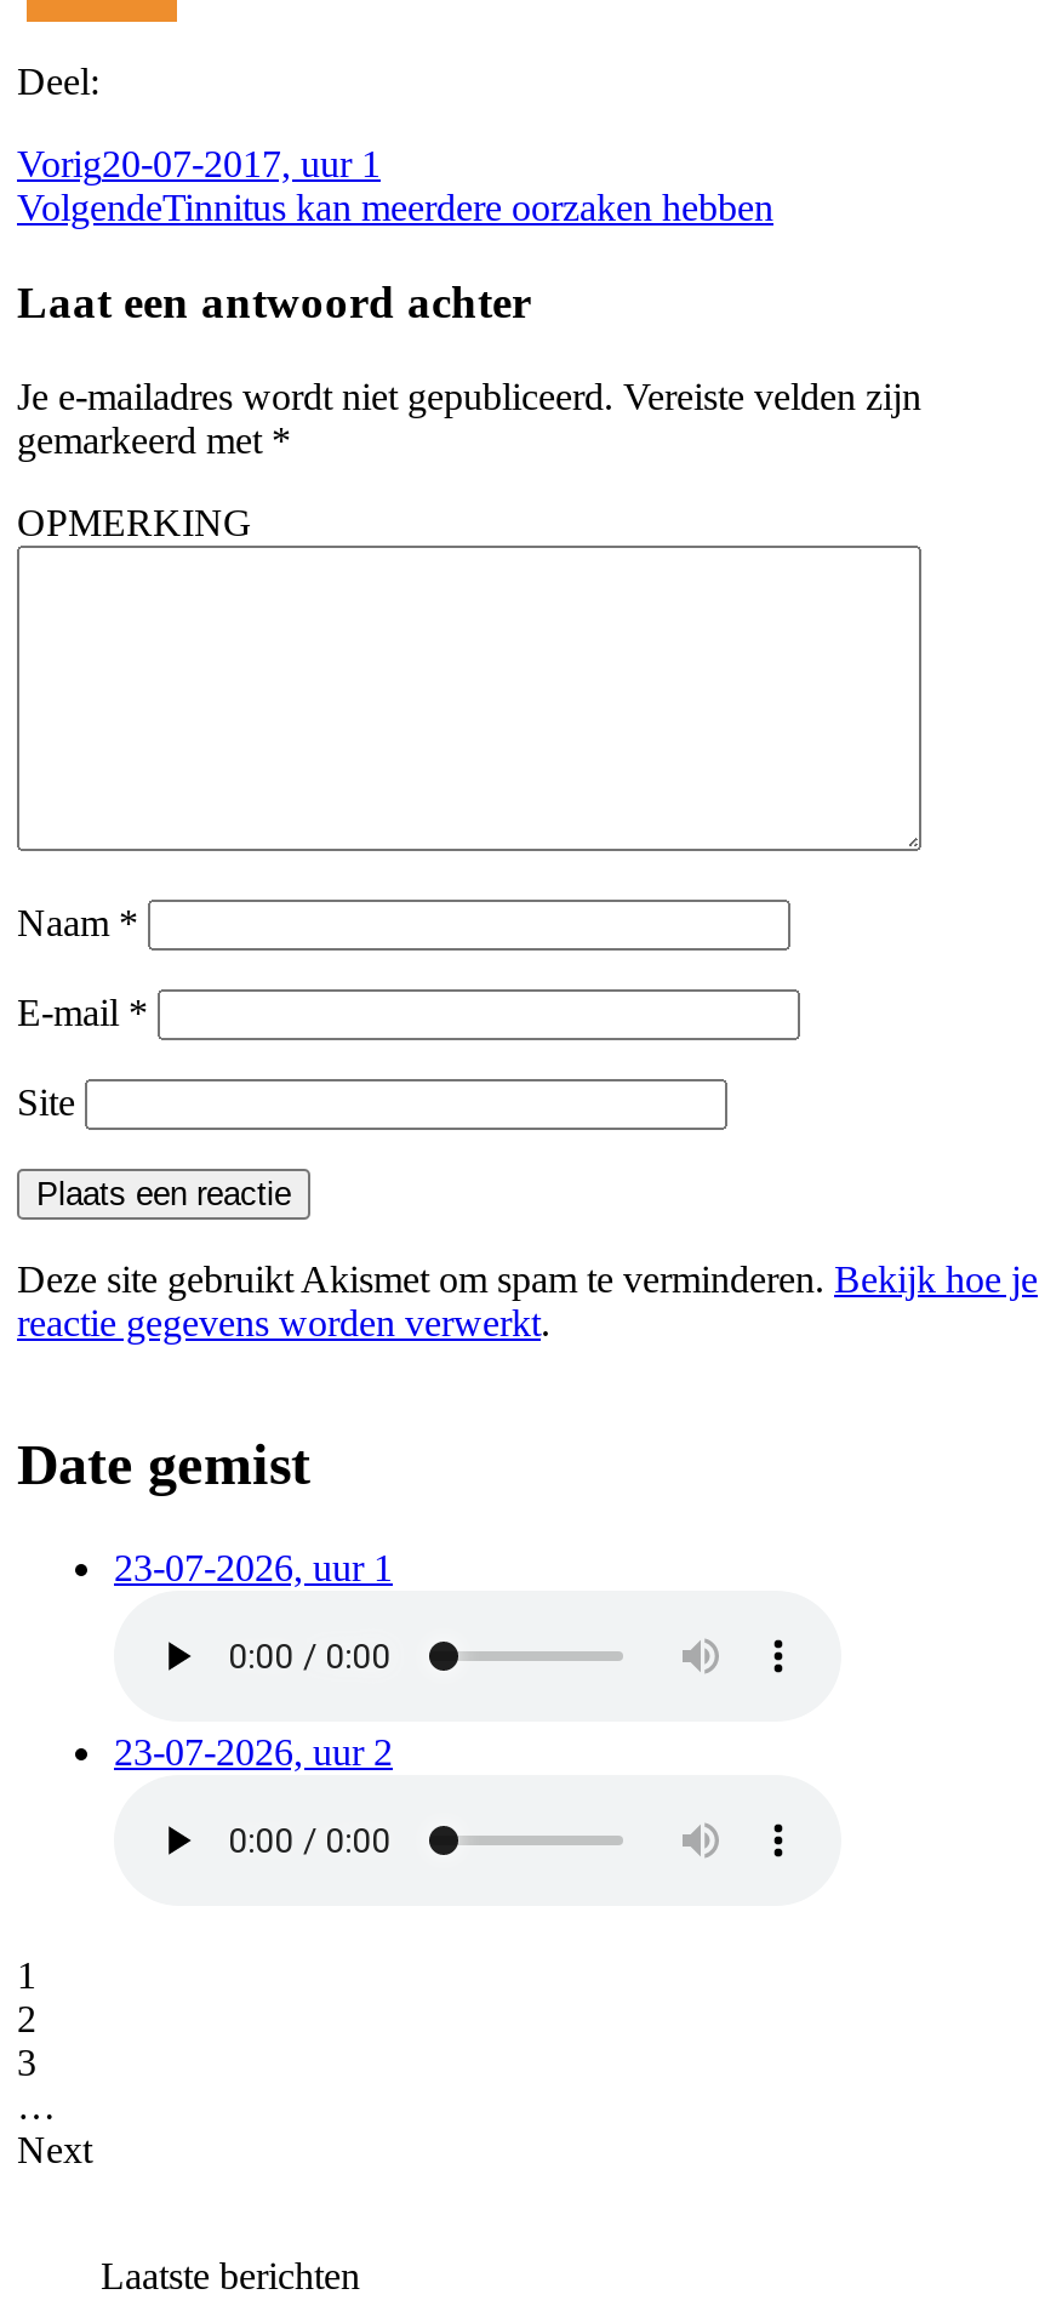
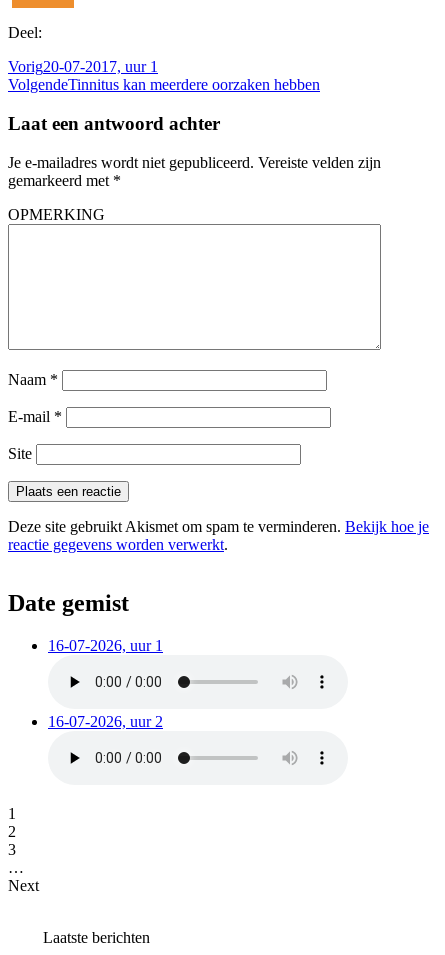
[114,1546,393,1587] 23-07-2026, uur 1 -> [48,637,163,654] 16-07-2026, uur 1
[114,1730,393,1772] 23-07-2026, uur 2 -> [48,713,163,730] 16-07-2026, uur 2

